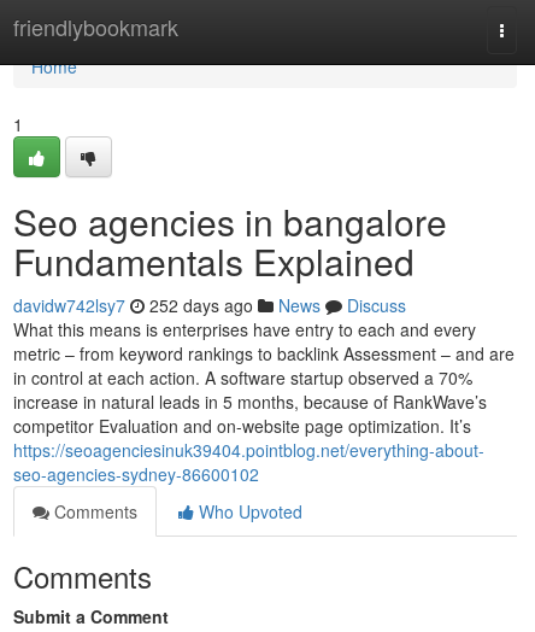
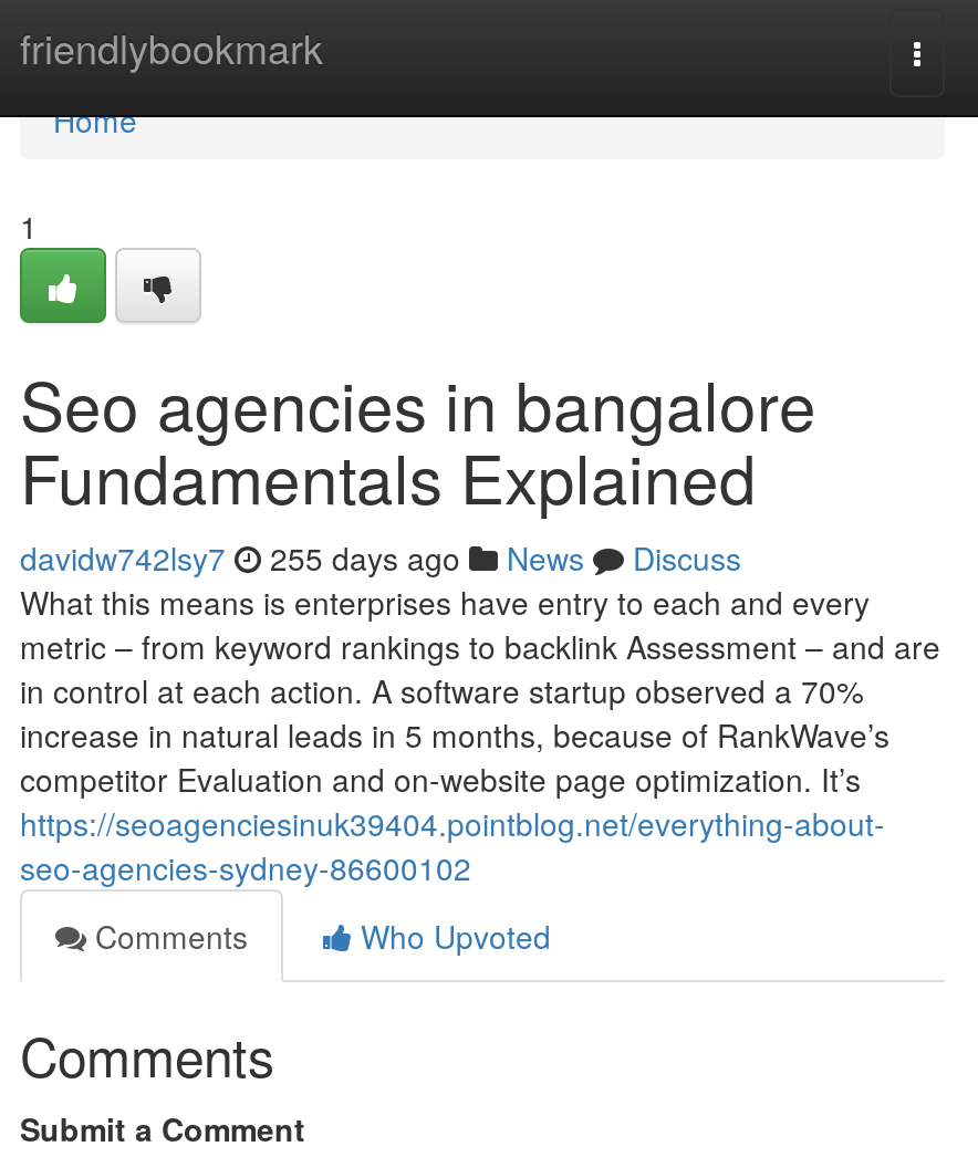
[13,293,406,317] davidw742lsy7 252 days ago News Discuss -> [20,535,741,580] davidw742lsy7 255 days ago News Discuss

